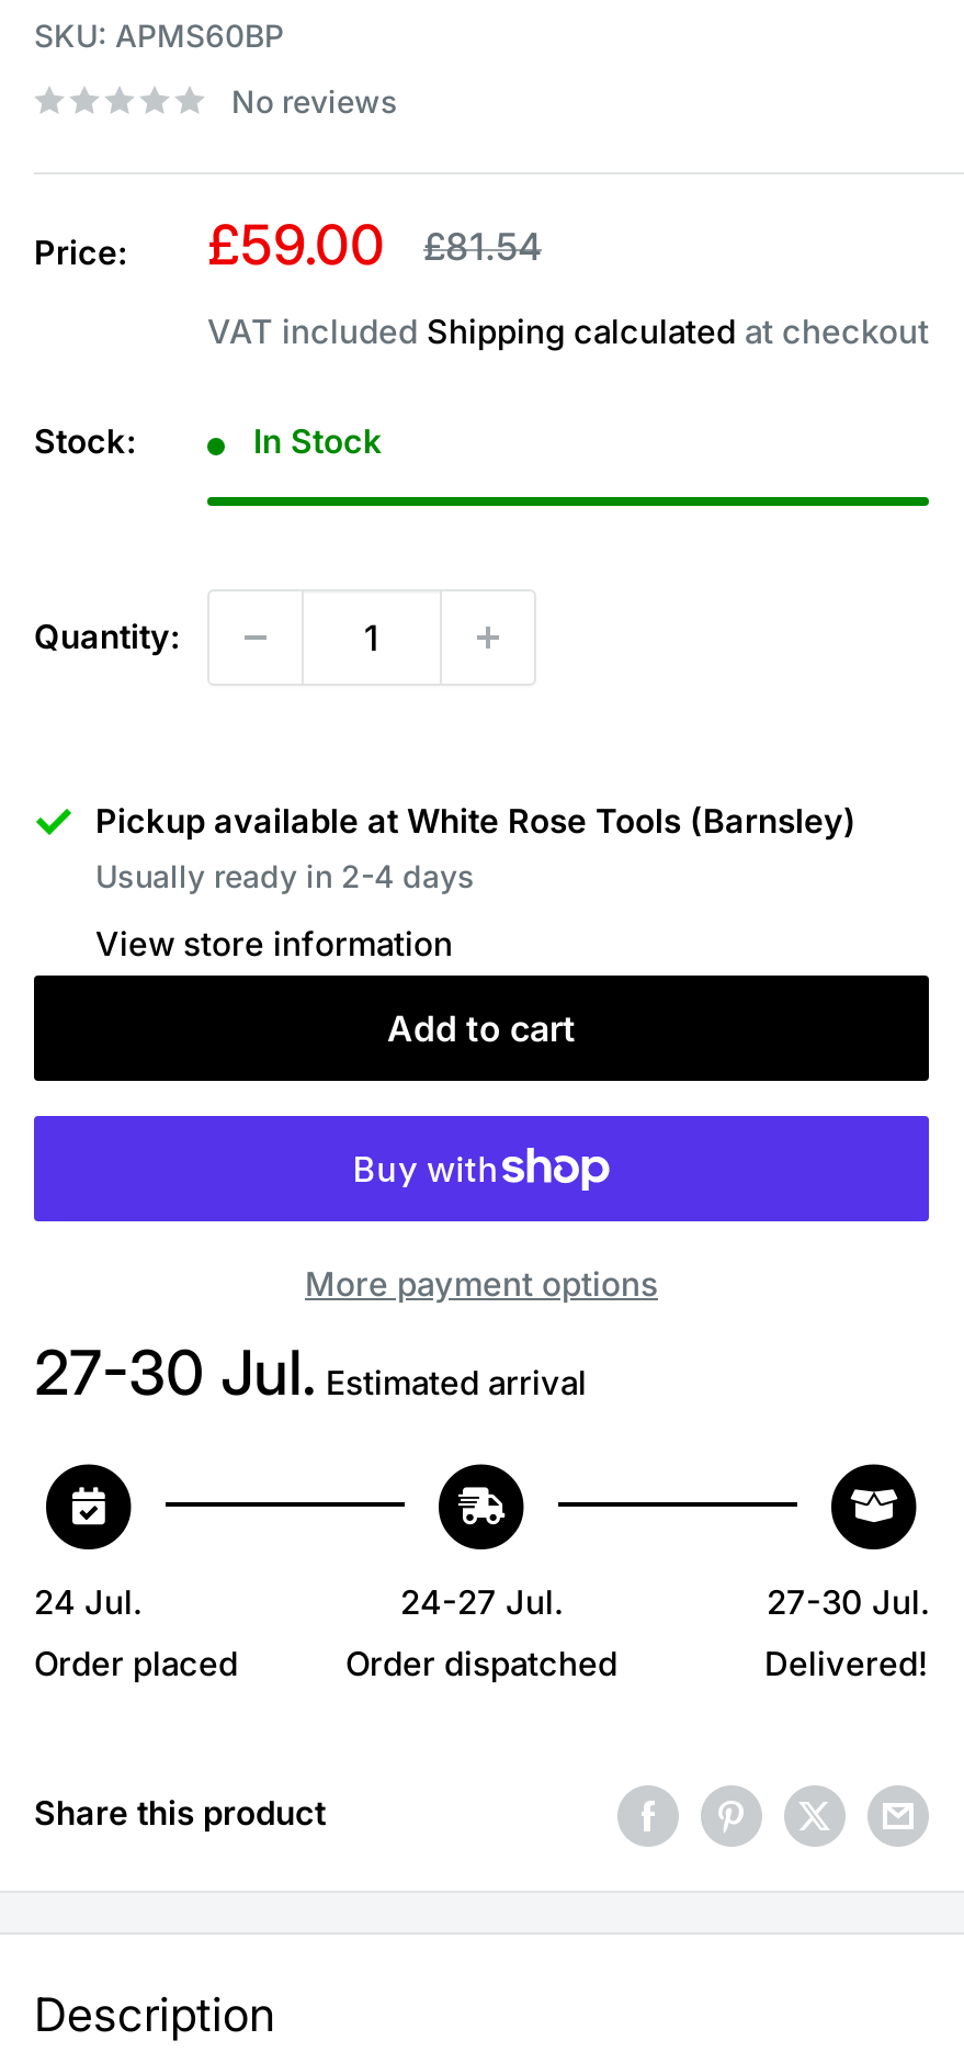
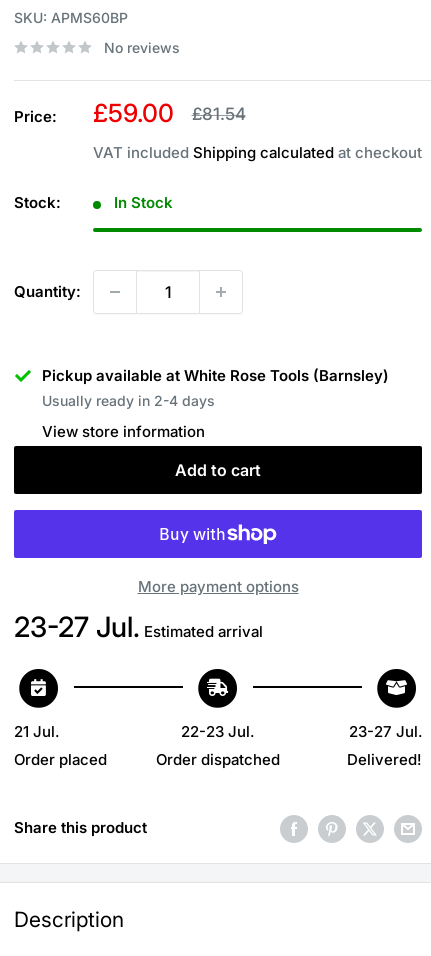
[34,1335,587,1410] 27-30 Jul. Estimated arrival -> [14,610,263,644] 23-27 Jul. Estimated arrival
[34,1581,141,1622] 24 Jul. -> [14,722,59,741] 21 Jul.
[400,1581,563,1622] 24-27 Jul. -> [181,722,254,741] 22-23 Jul.
[767,1581,929,1622] 27-30 Jul. -> [349,722,422,741] 23-27 Jul.

